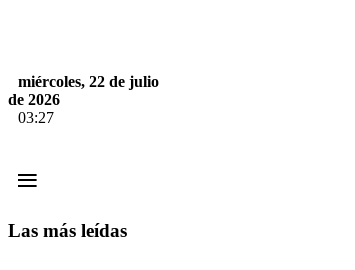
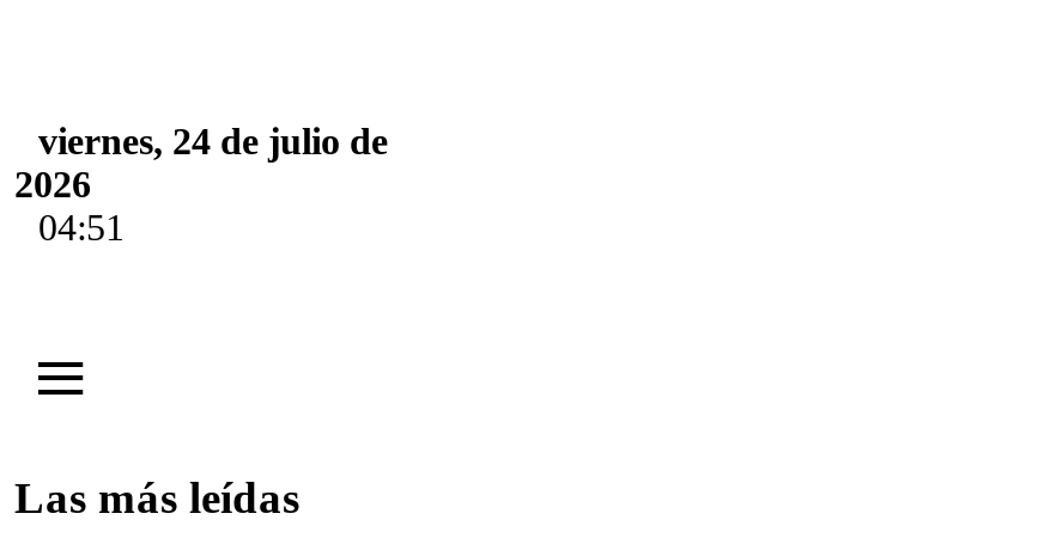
[8,73,159,126] miércoles, 22 de julio | de 2026 | 03:27 -> [14,121,388,247] viernes, 24 de julio de | 2026 | 04:51

